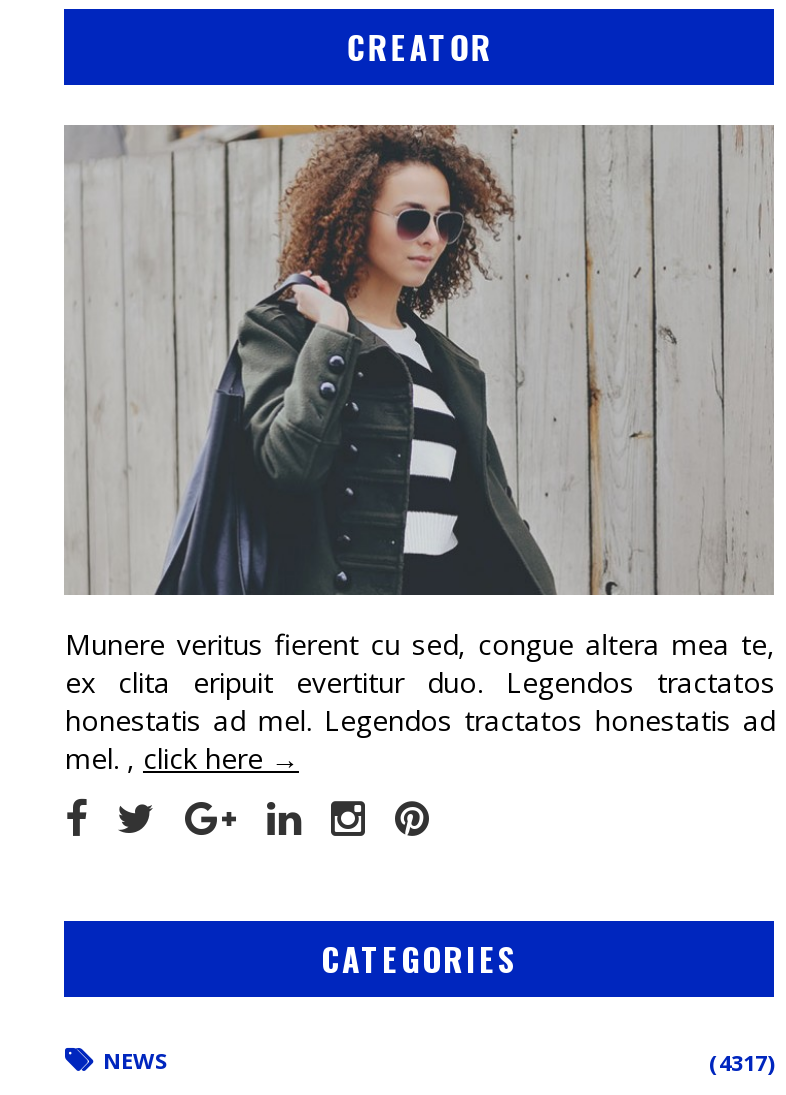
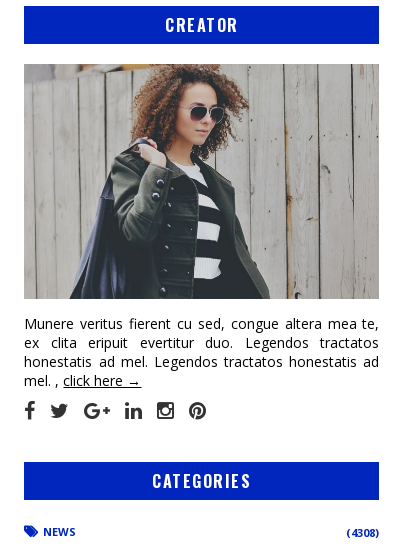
[709,1046,775,1076] (4317) -> [346,524,379,539] (4308)

